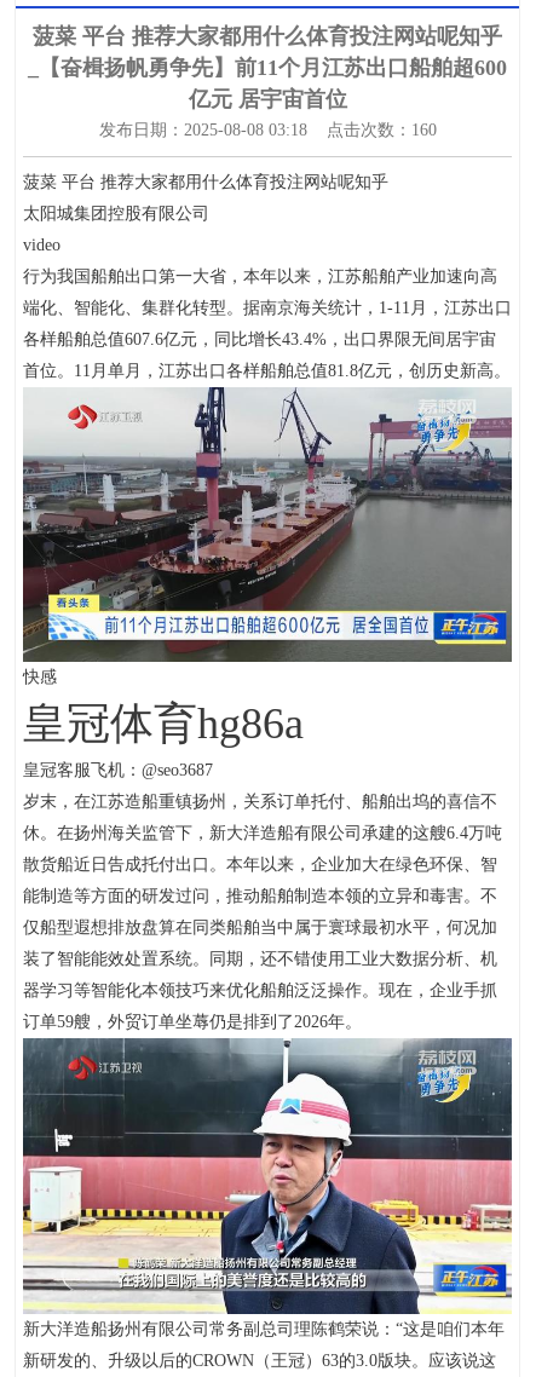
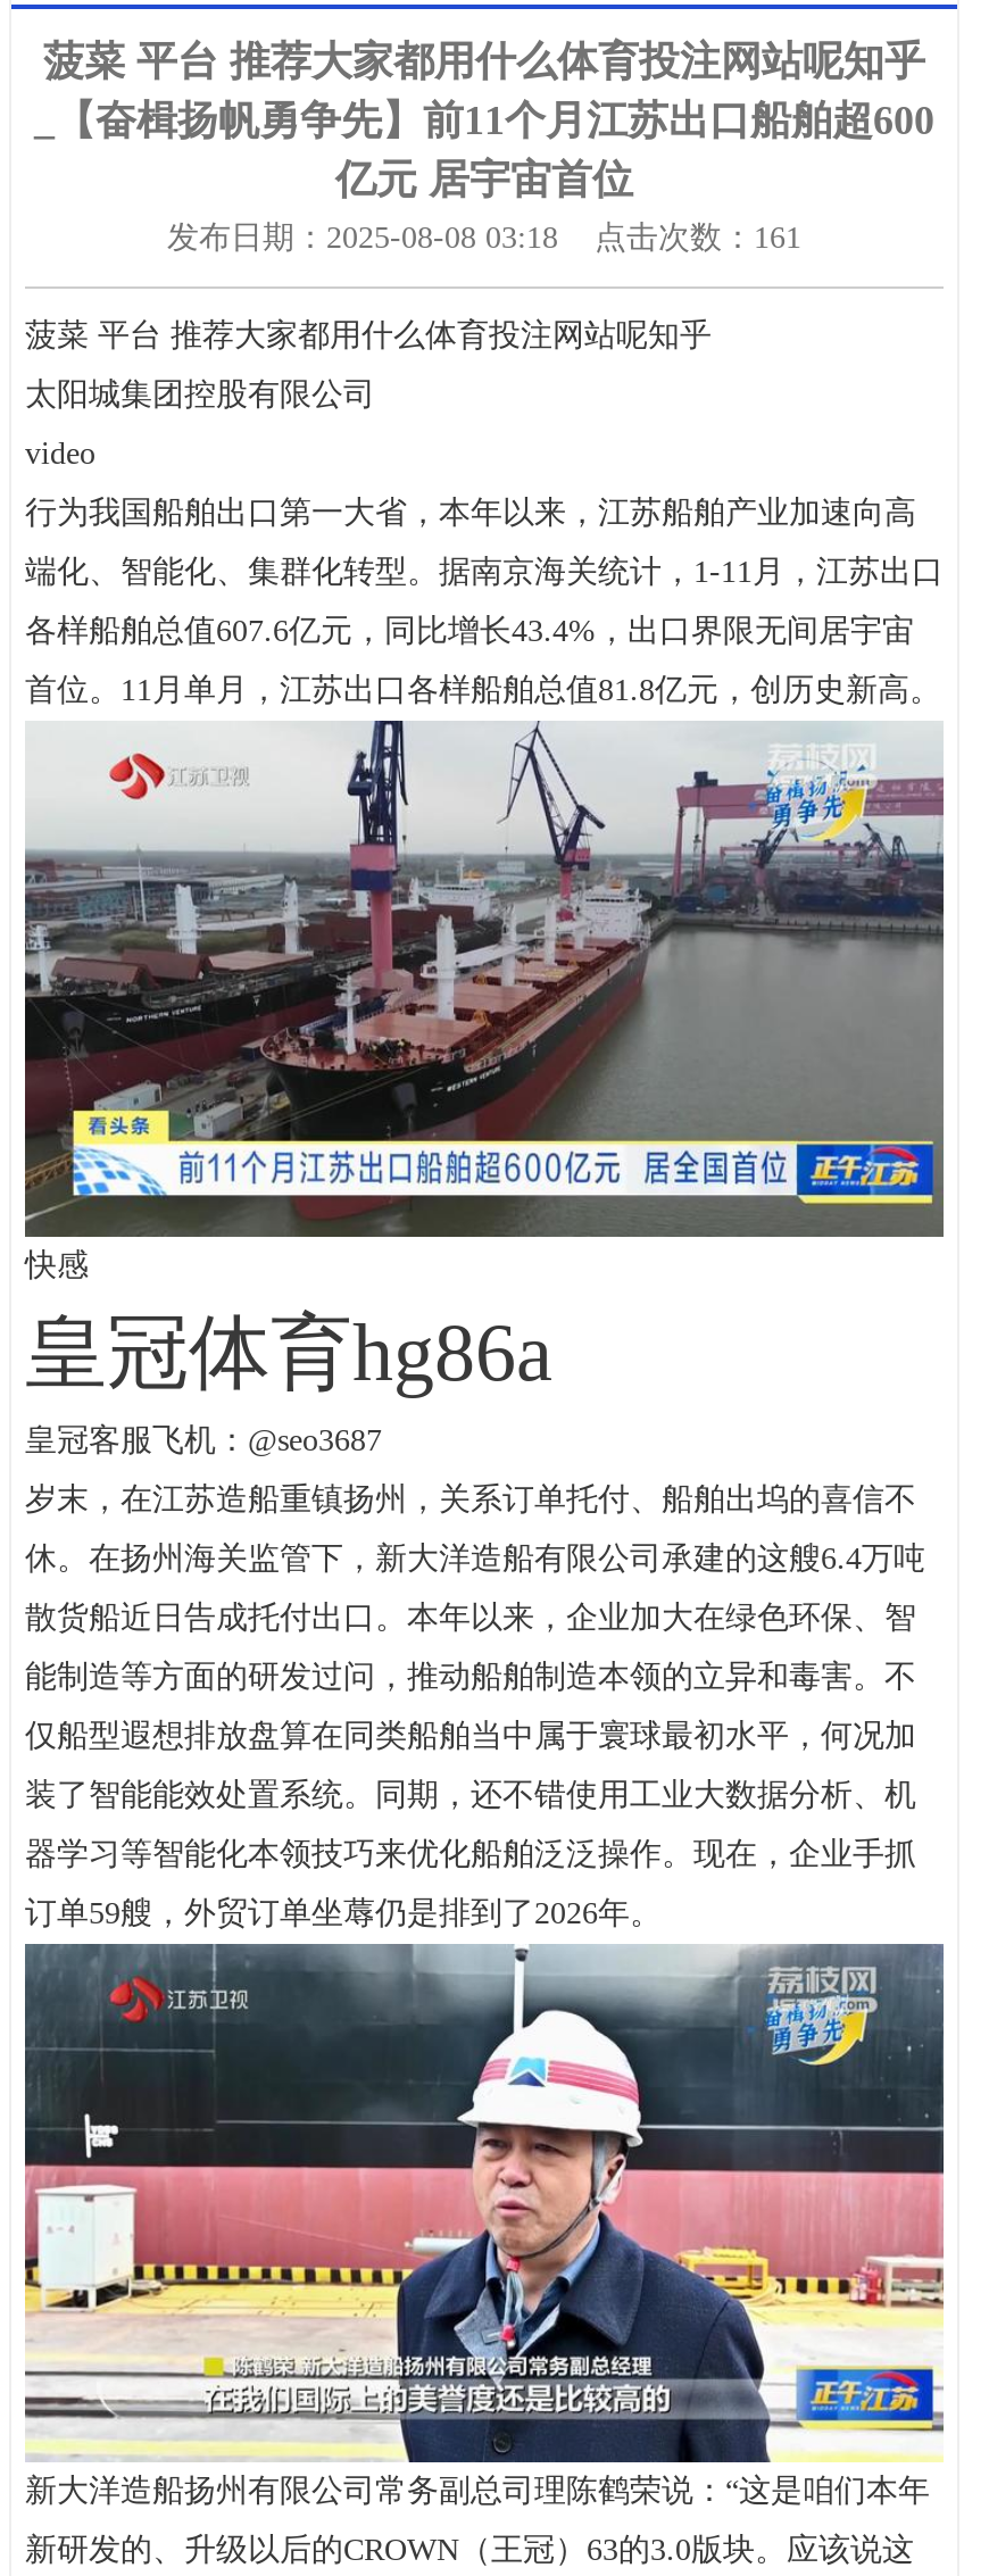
[99,121,436,139] 发布日期：2025-08-08 03:18 点击次数：160 -> [167,221,801,255] 发布日期：2025-08-08 03:18 点击次数：161

